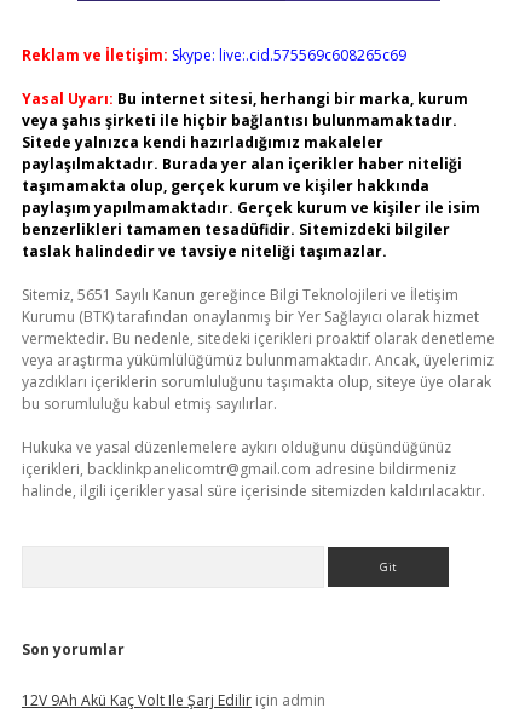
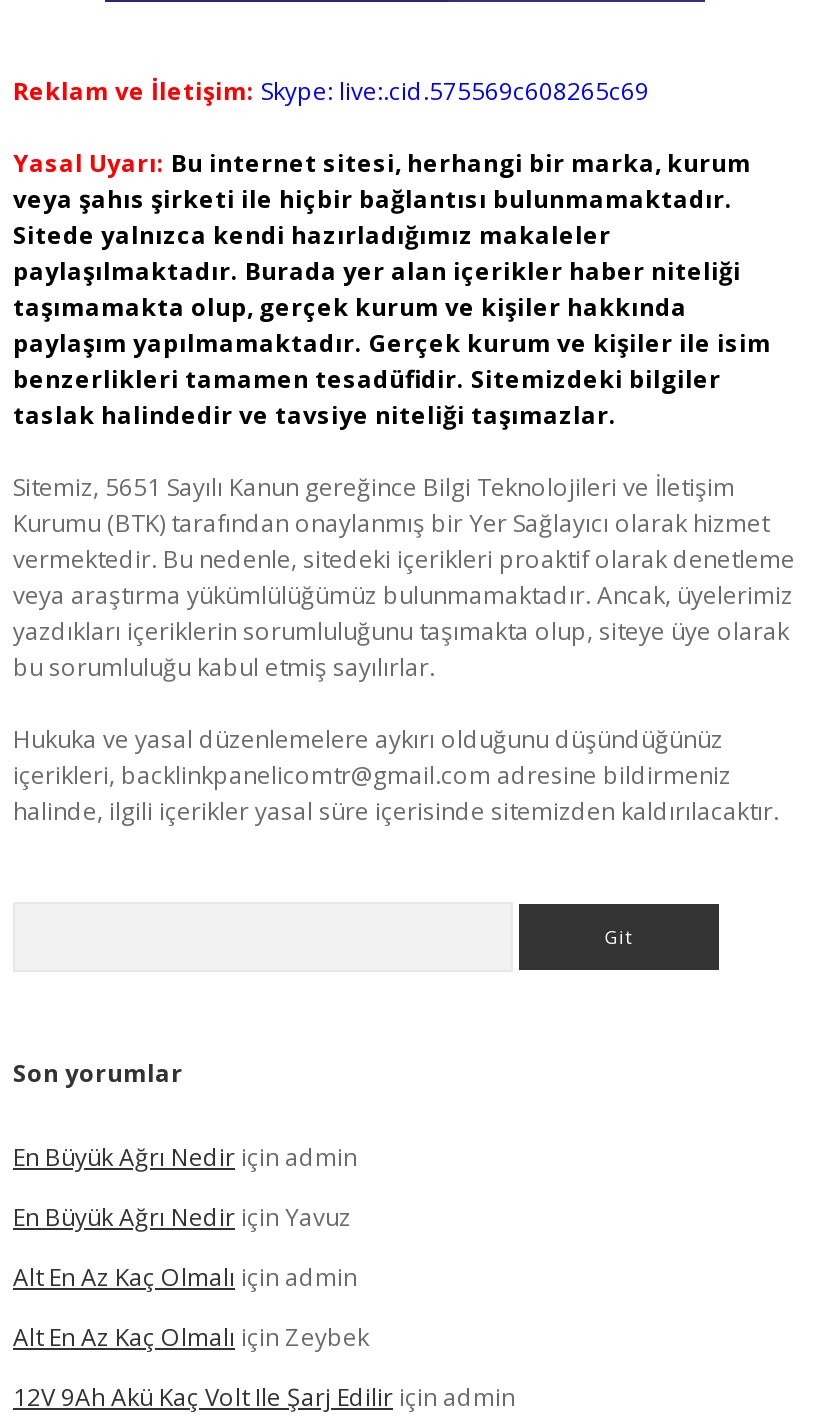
none -> [13,1140,369,1354] En Büyük Ağrı Nedir için admin | En Büyük Ağrı Nedir için Yavuz | Alt En Az Kaç Olmalı için admin | Alt En Az Kaç Olmalı için Zeybek

